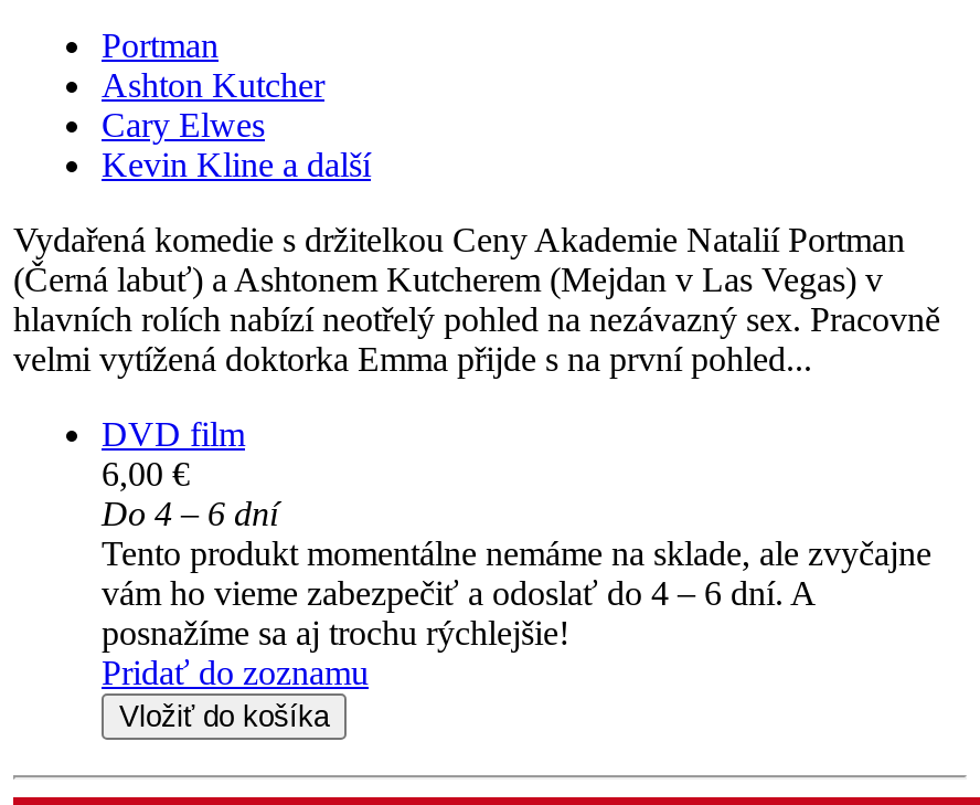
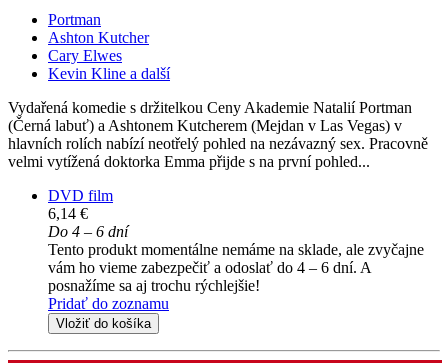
[102,456,190,493] 6,00 € -> [48,205,88,222] 6,14 €

